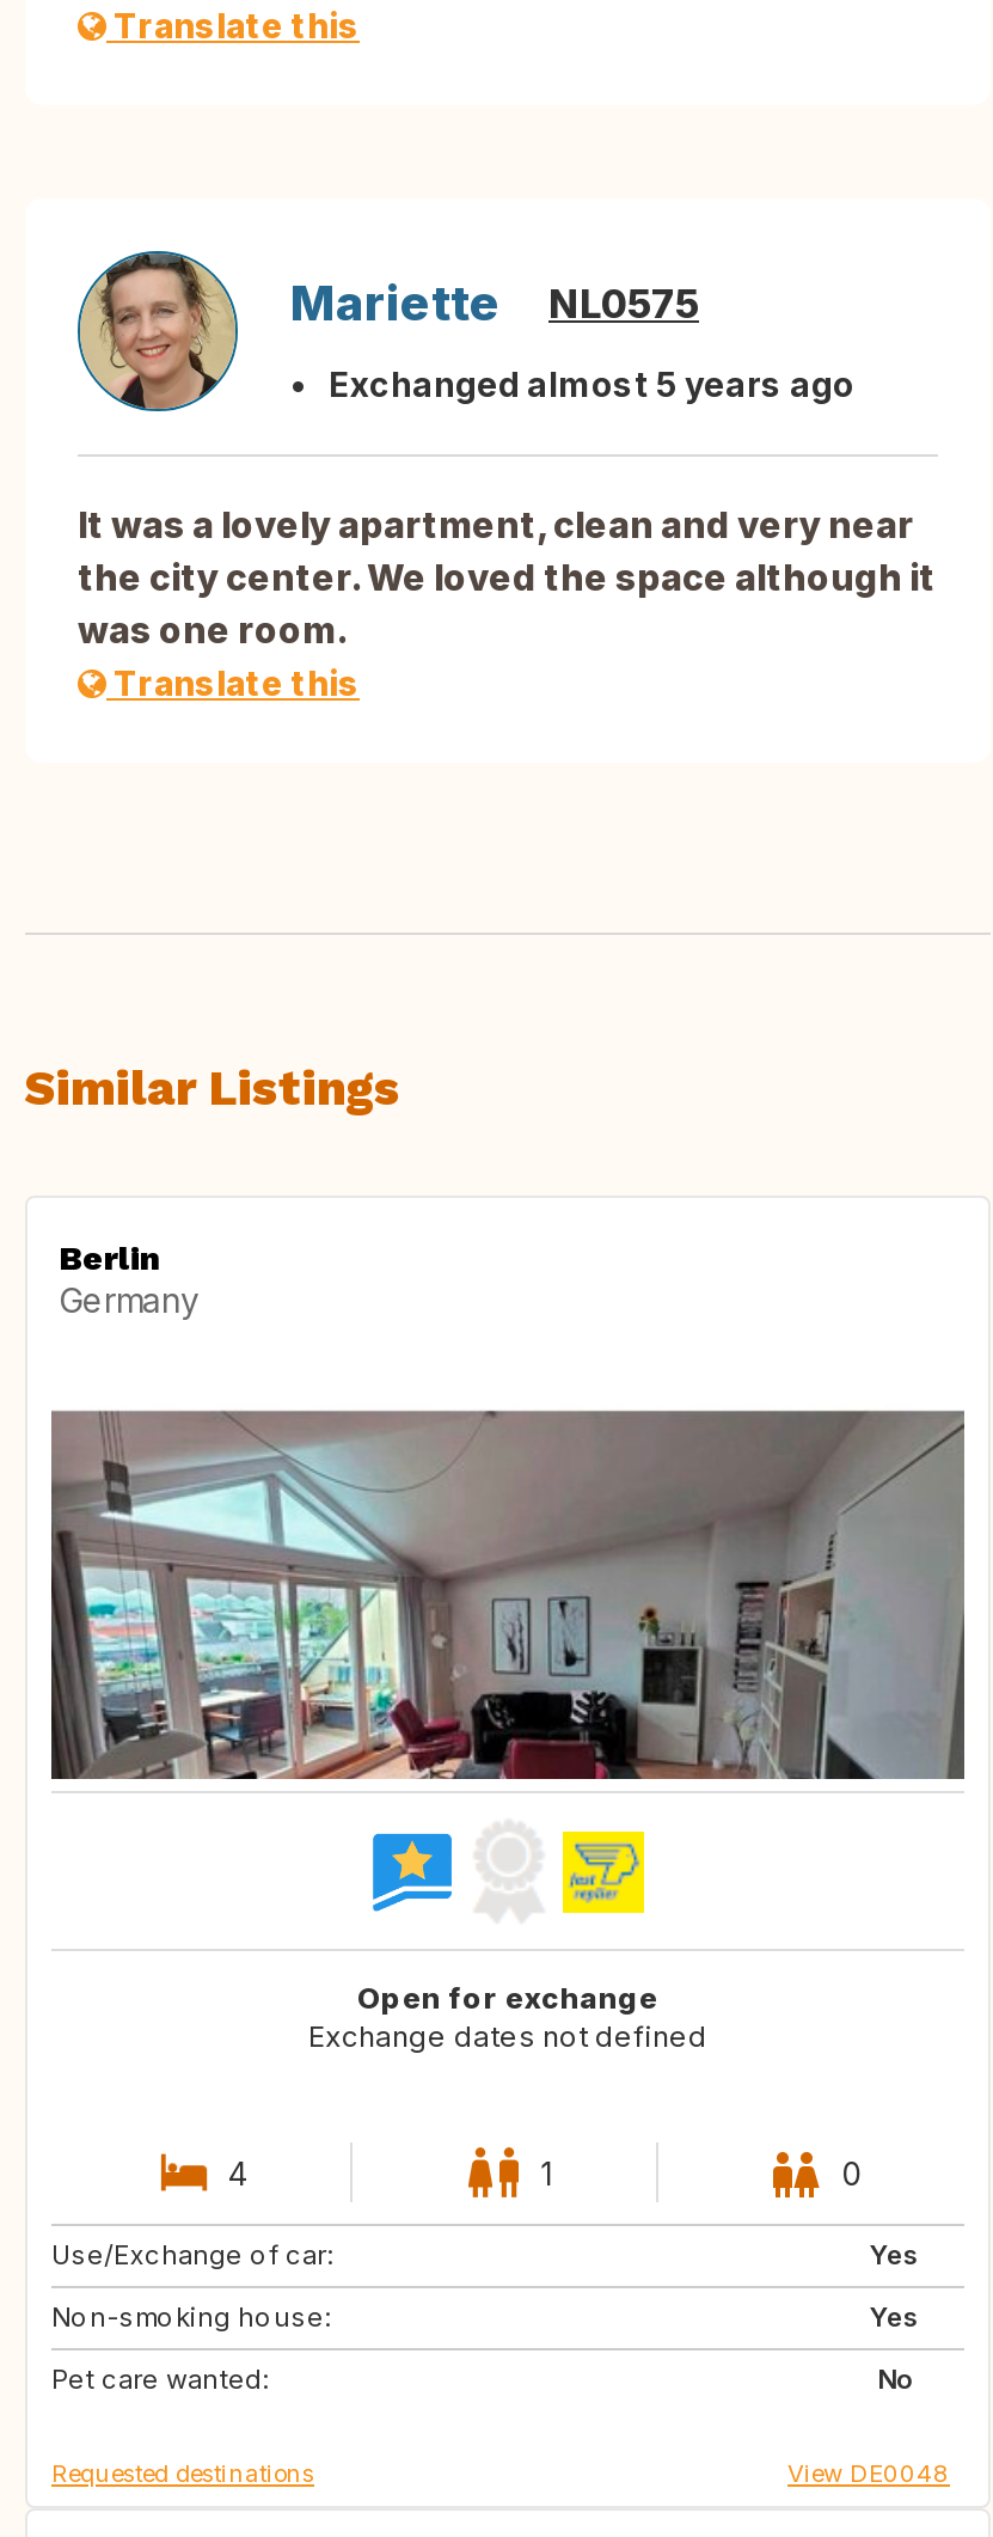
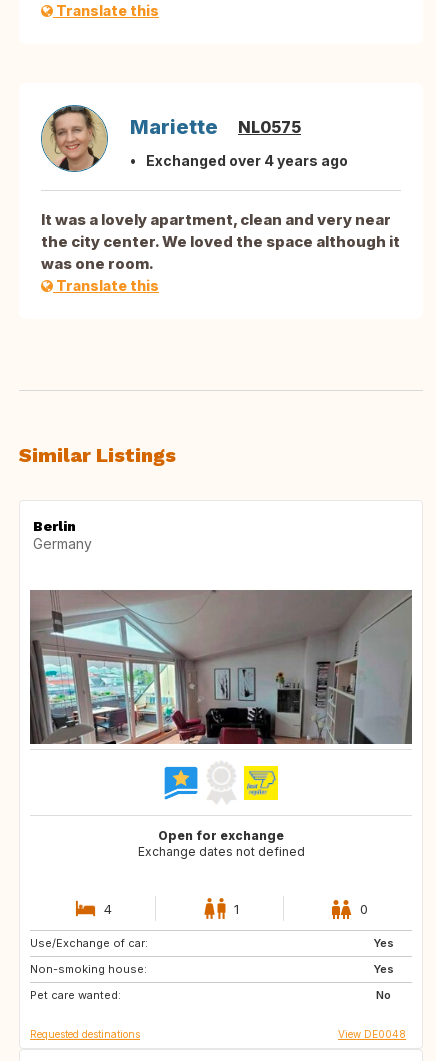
[329,364,854,405] Exchanged almost 5 years ago -> [146,152,348,169] Exchanged over 4 years ago

